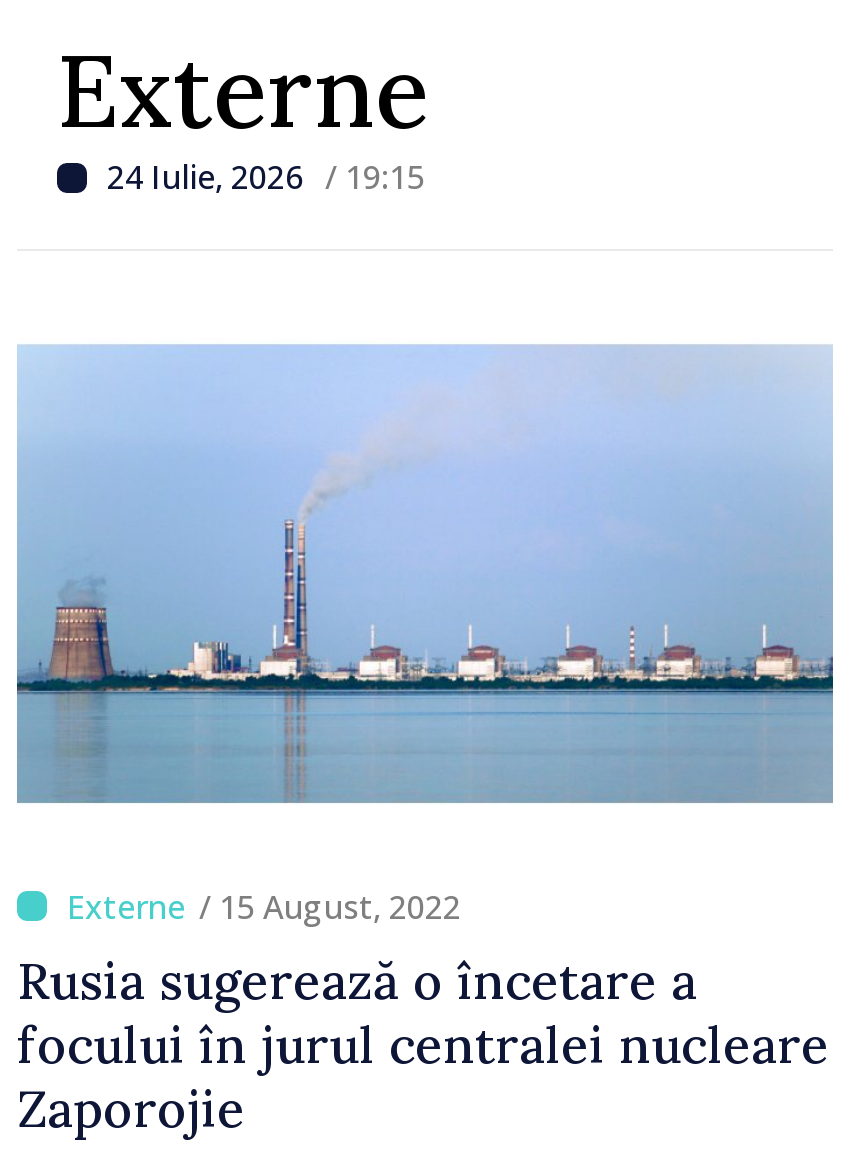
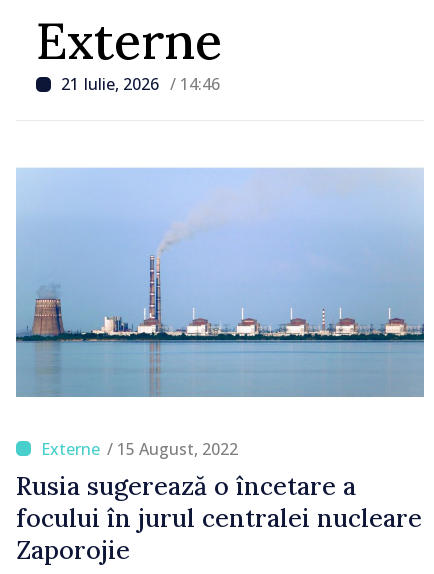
[107,155,425,199] 24 Iulie, 2026 / 19:15 -> [61,73,220,95] 21 Iulie, 2026 / 14:46

